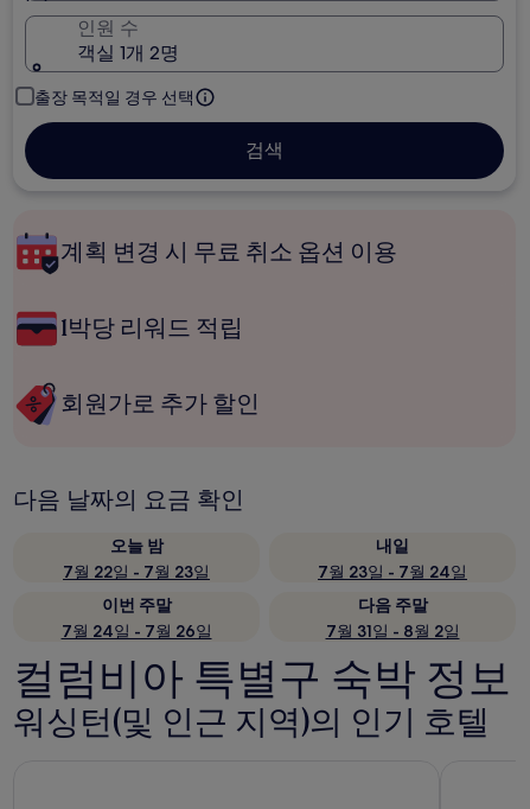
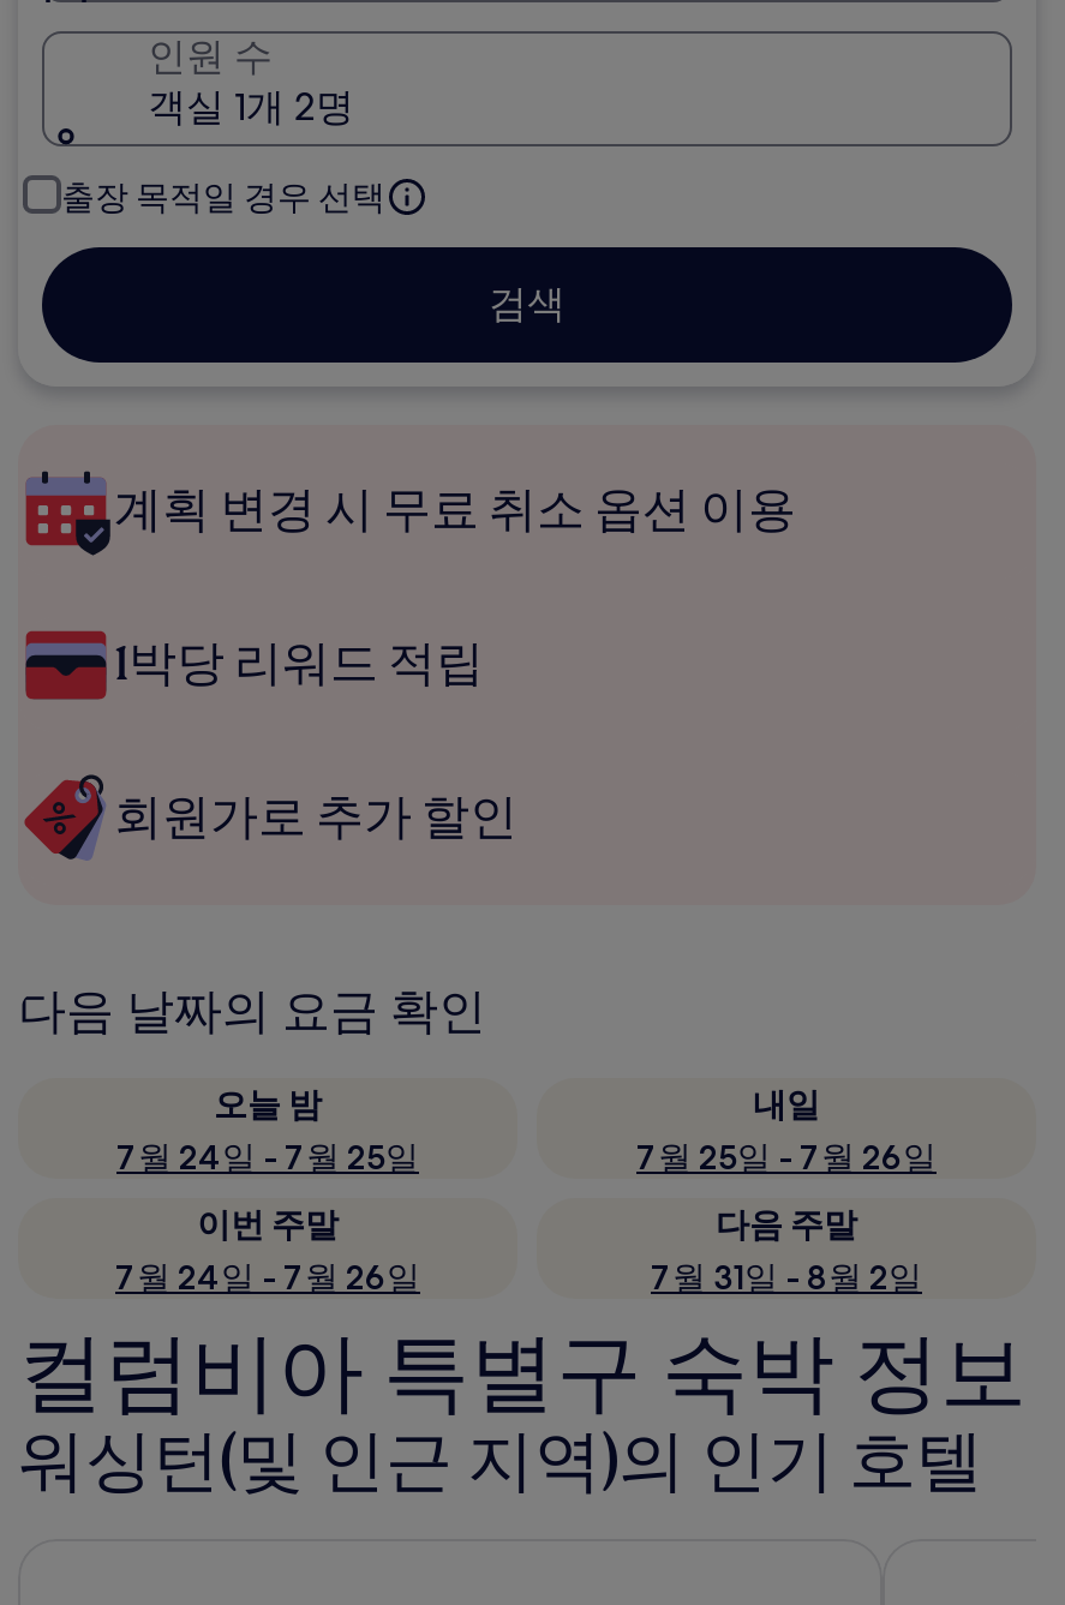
[63,561,210,582] 7월 22일 - 7월 23일 -> [116,1136,419,1179] 7월 24일 - 7월 25일
[318,561,467,582] 7월 23일 - 7월 24일 -> [636,1136,937,1179] 7월 25일 - 7월 26일

